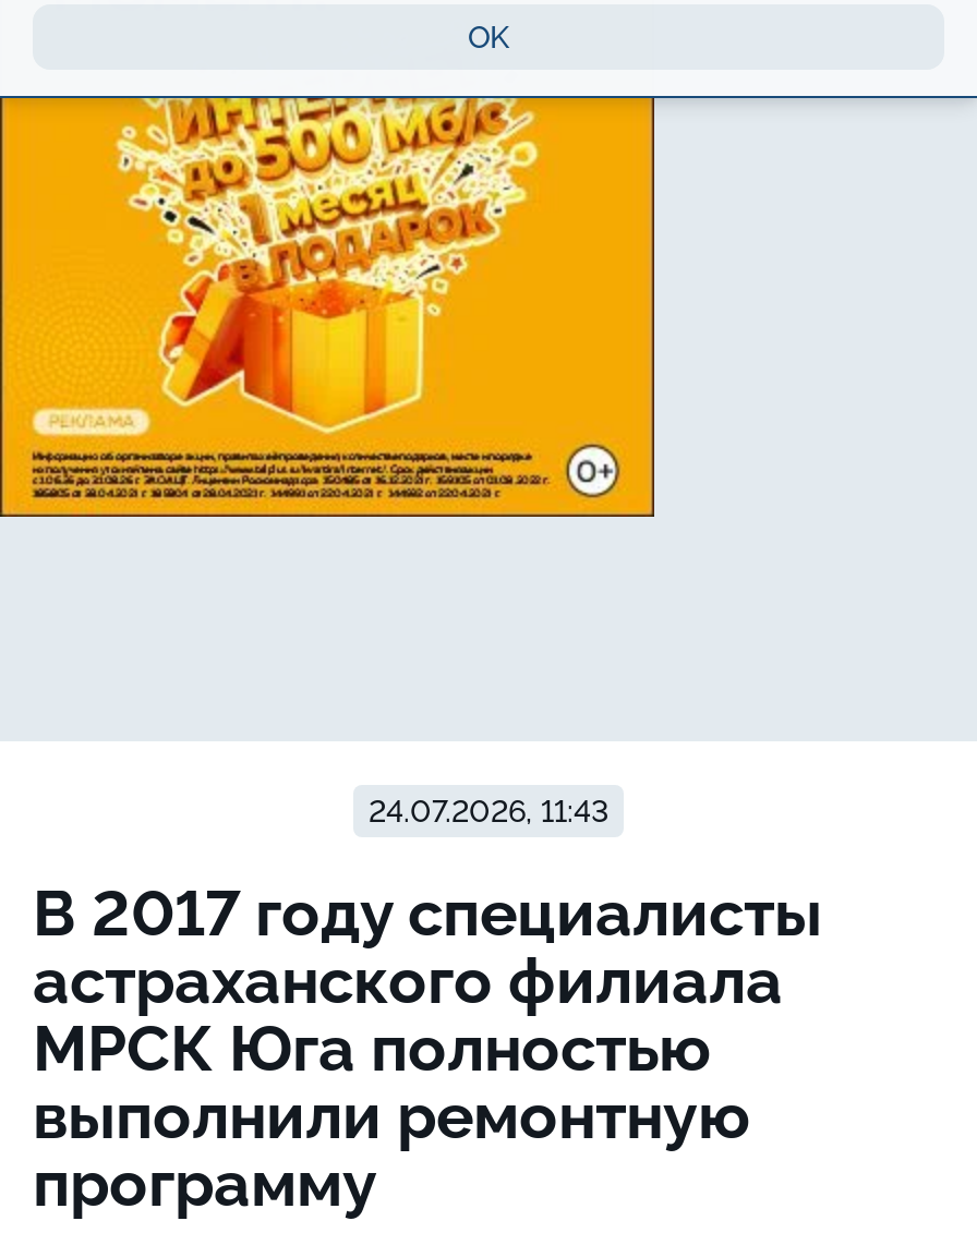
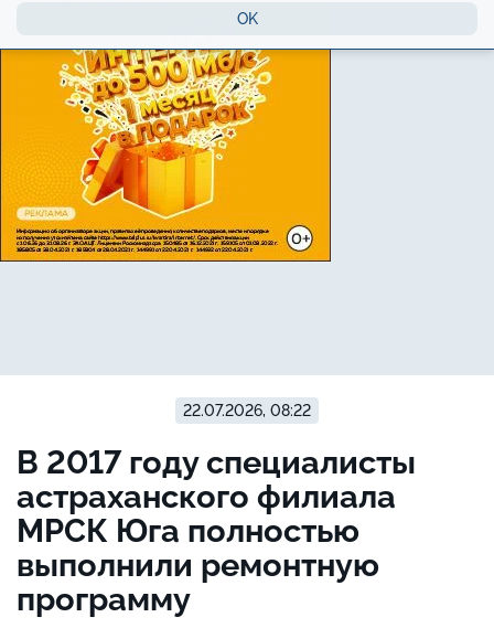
[369,794,608,829] 24.07.2026, 11:43 -> [183,402,311,420] 22.07.2026, 08:22

